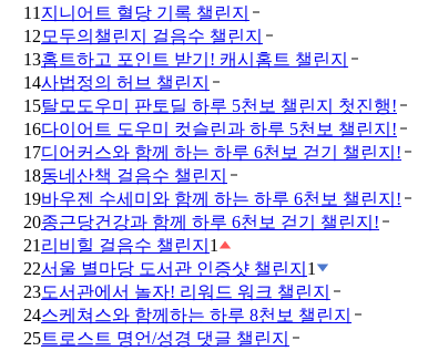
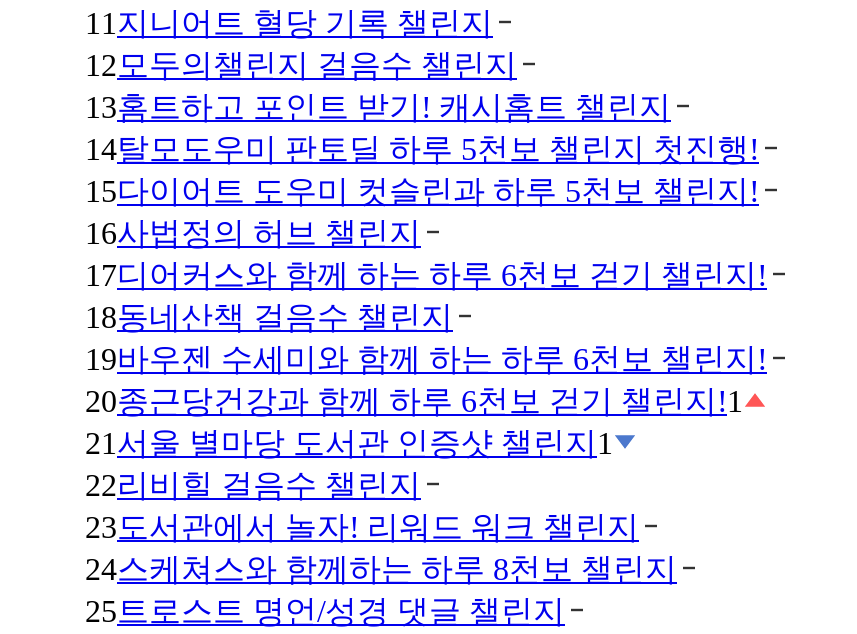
[23,73,397,138] 14사법정의 허브 챌린지 | 15탈모도우미 판토딜 하루 5천보 챌린지 첫진행! | 16다이어트 도우미 컷슬린과 하루 5천보 챌린지! -> [85,132,759,250] 14탈모도우미 판토딜 하루 5천보 챌린지 첫진행! | 15다이어트 도우미 컷슬린과 하루 5천보 챌린지! | 16사법정의 허브 챌린지
[23,213,379,278] 20종근당건강과 함께 하루 6천보 걷기 챌린지! | 21리비힐 걸음수 챌린지 1 | 22서울 별마당 도서관 인증샷 챌린지 1 -> [85,384,743,502] 20종근당건강과 함께 하루 6천보 걷기 챌린지! 1 | 21 서울 별마당 도서관 인증샷 챌린지 1 | 22리비힐 걸음수 챌린지

